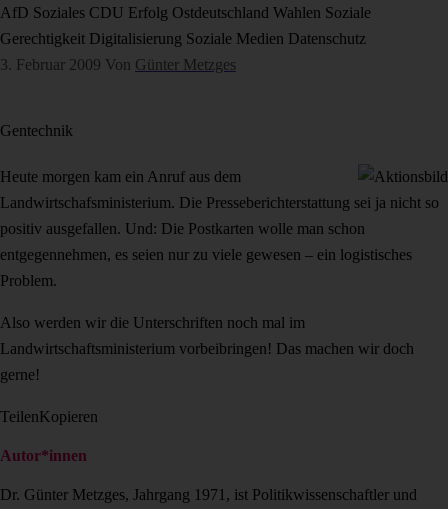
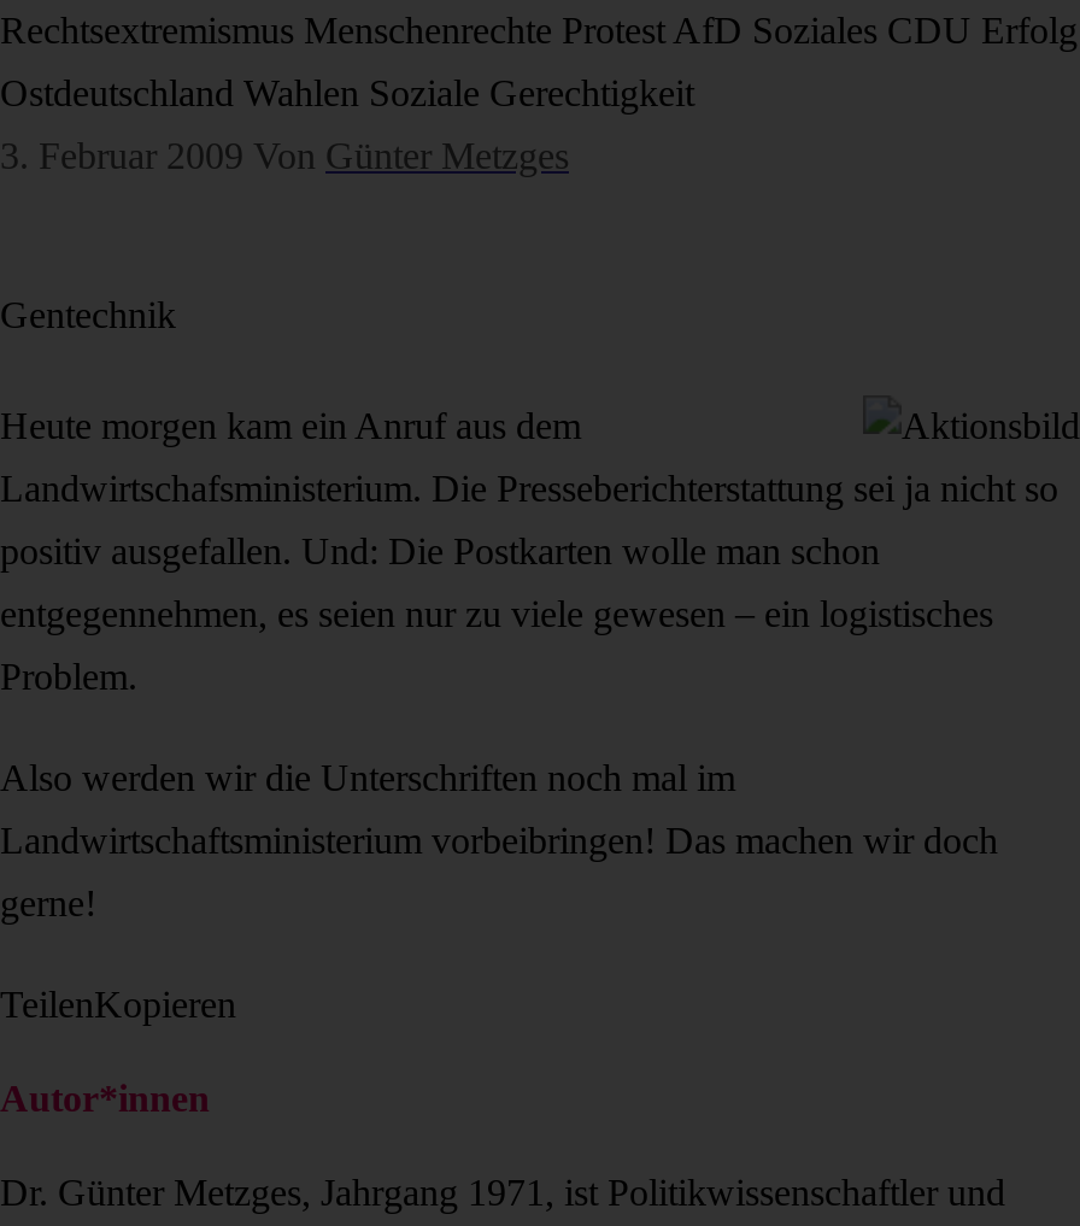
[0,4,371,21] AfD Soziales CDU Erfolg Ostdeutschland Wahlen Soziale -> [0,10,1078,51] Rechtsextremismus Menschenrechte Protest AfD Soziales CDU Erfolg
[0,30,366,47] Gerechtigkeit Digitalisierung Soziale Medien Datenschutz -> [0,72,694,113] Ostdeutschland Wahlen Soziale Gerechtigkeit

